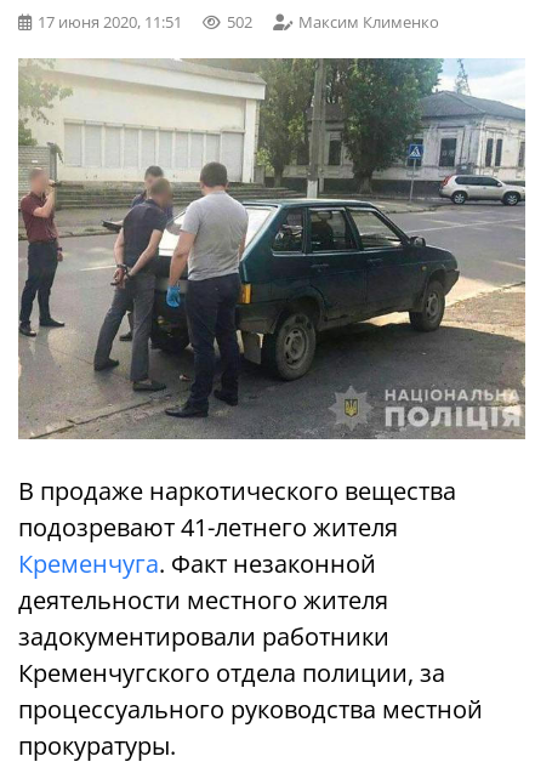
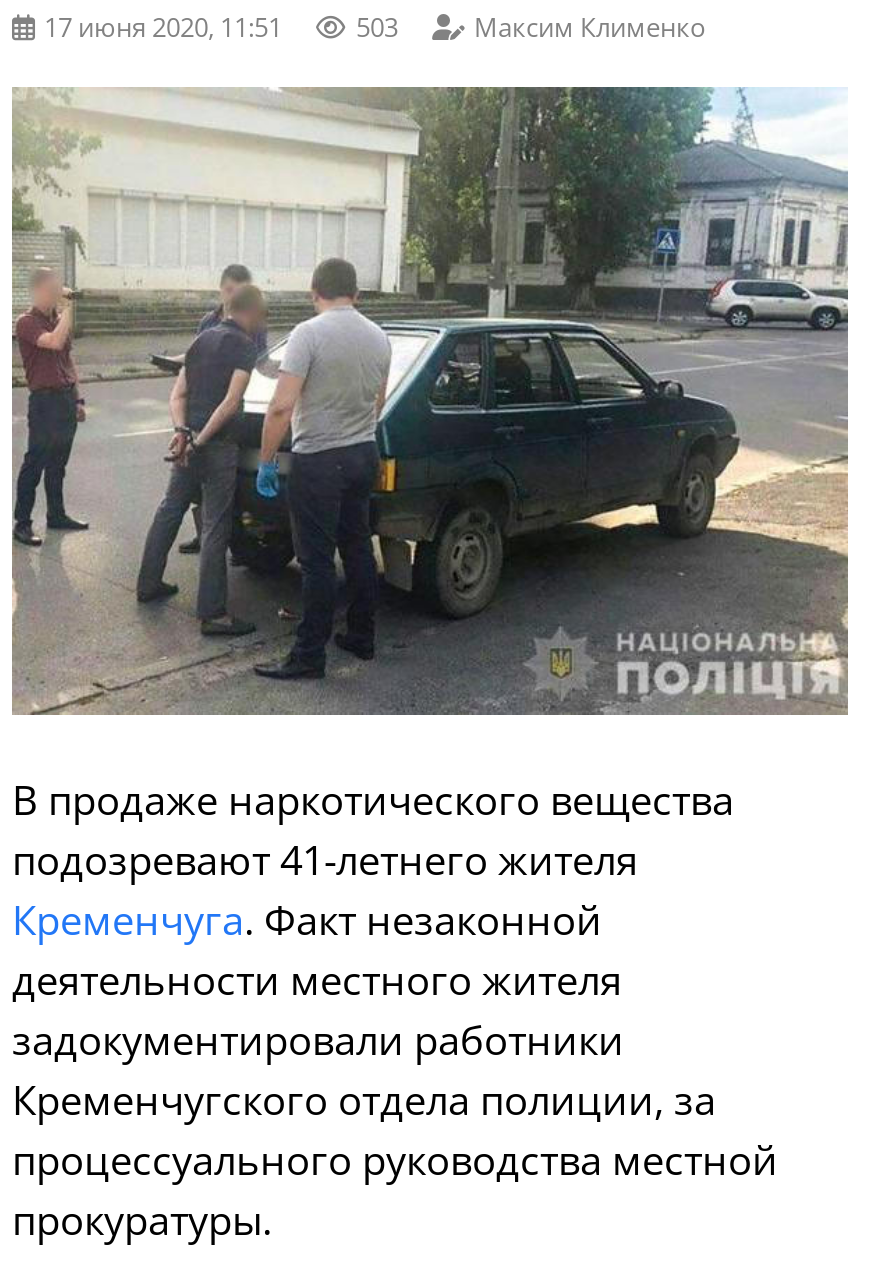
[227,11,252,33] 502 -> [356,9,398,45] 503

